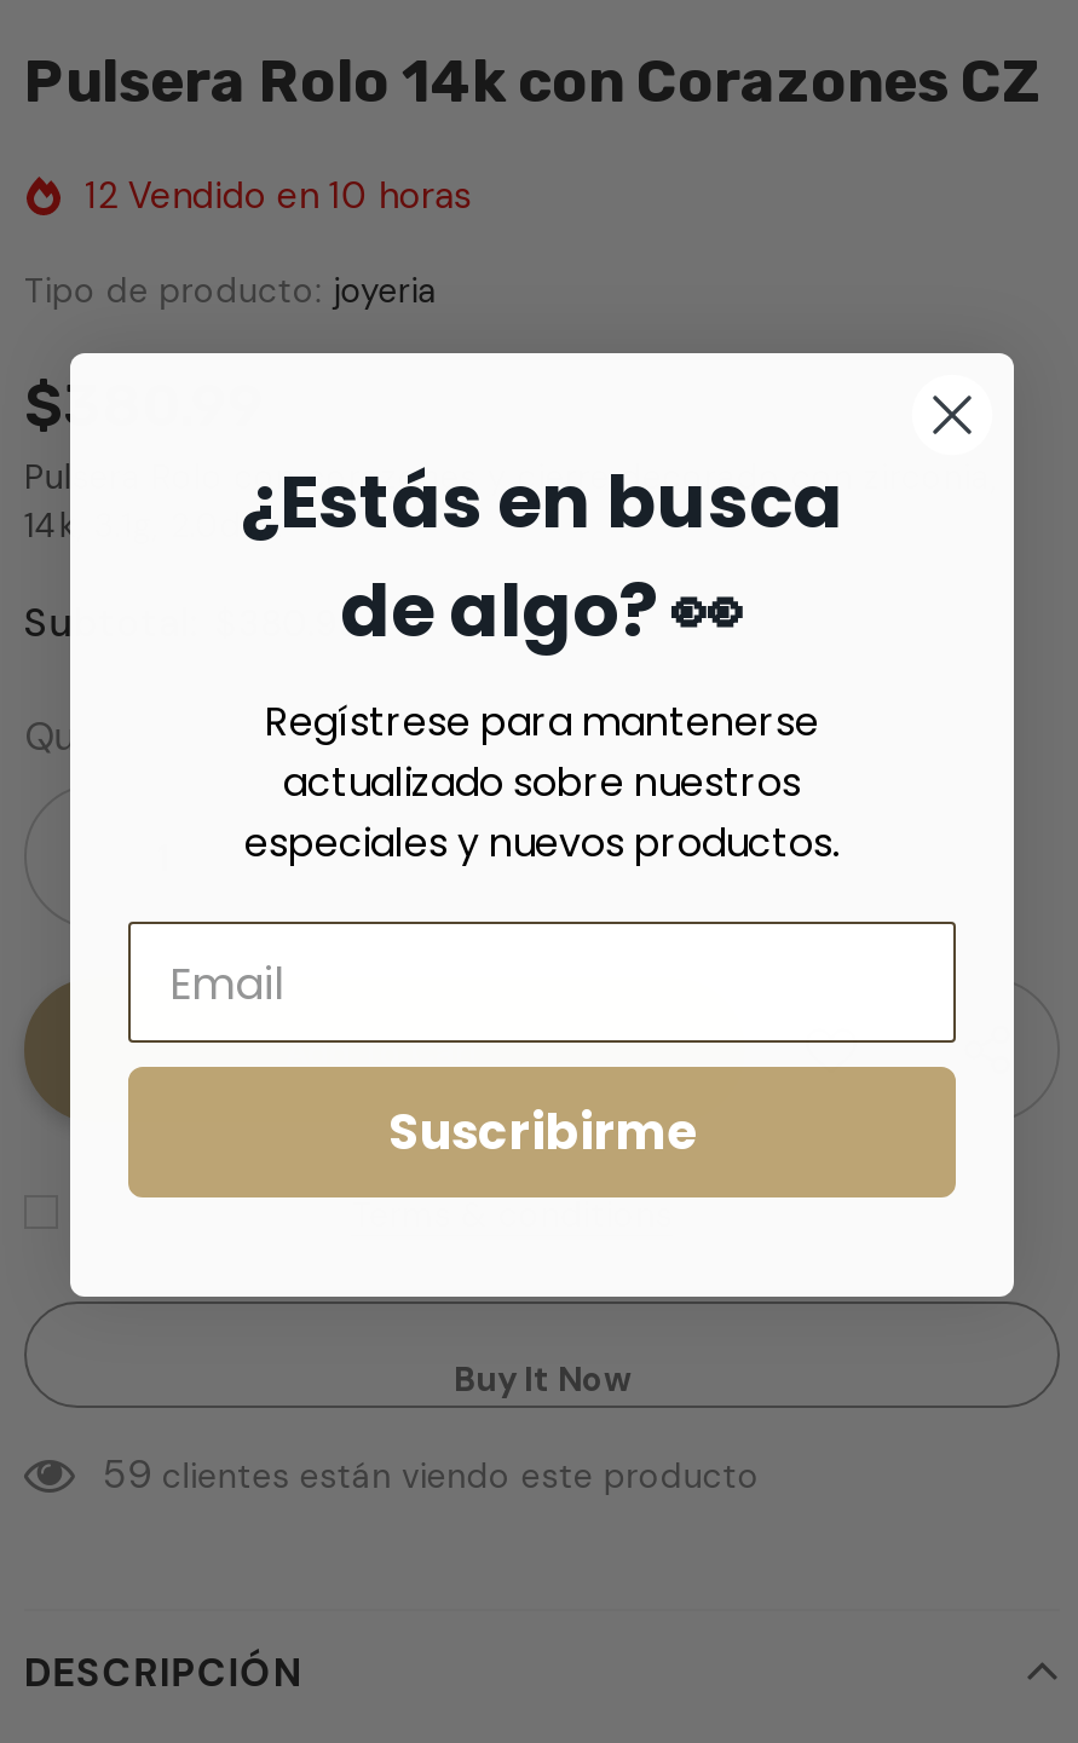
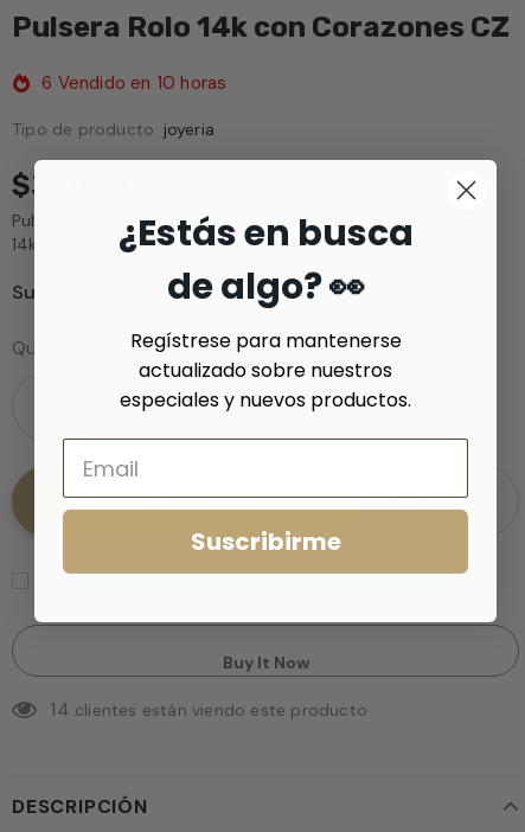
[85,173,473,221] 12 Vendido en 10 horas -> [42,72,227,95] 6 Vendido en 10 horas
[103,1450,760,1501] 59 clientes están viendo este producto -> [50,697,367,722] 14 clientes están viendo este producto

